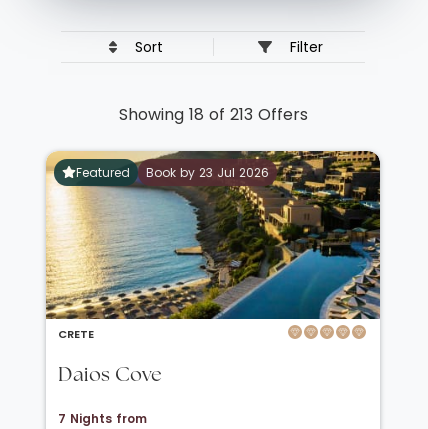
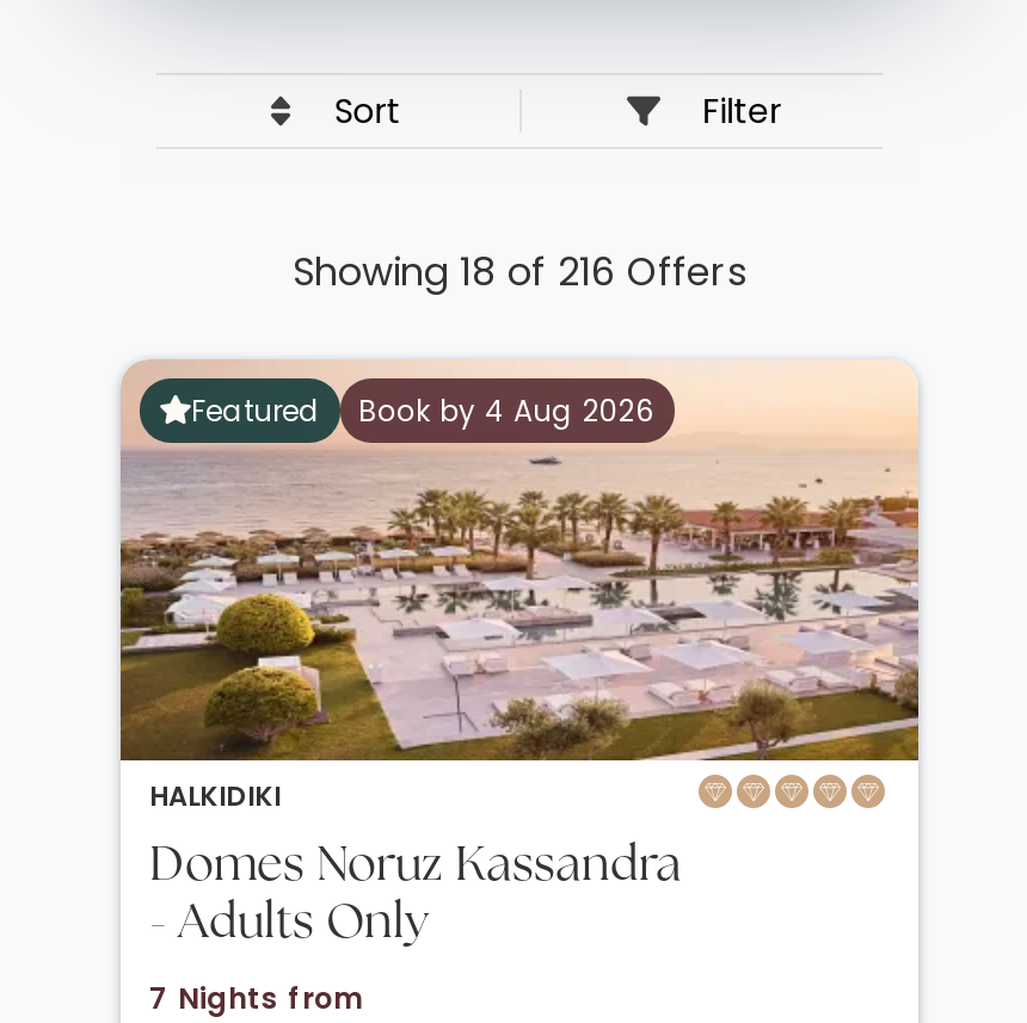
[118,103,307,126] Showing 18 of 213 Offers -> [293,244,746,299] Showing 18 of 216 Offers
[46,150,381,320] [image] | Featured Book by 23 Jul 2026 -> [118,359,921,763] [image] | Featured Book by 4 Aug 2026
[58,326,94,342] CRETE -> [149,776,281,814] HALKIDIKI
[58,366,162,386] Daios Cove -> [149,843,682,948] Domes Noruz Kassandra | - Adults Only

